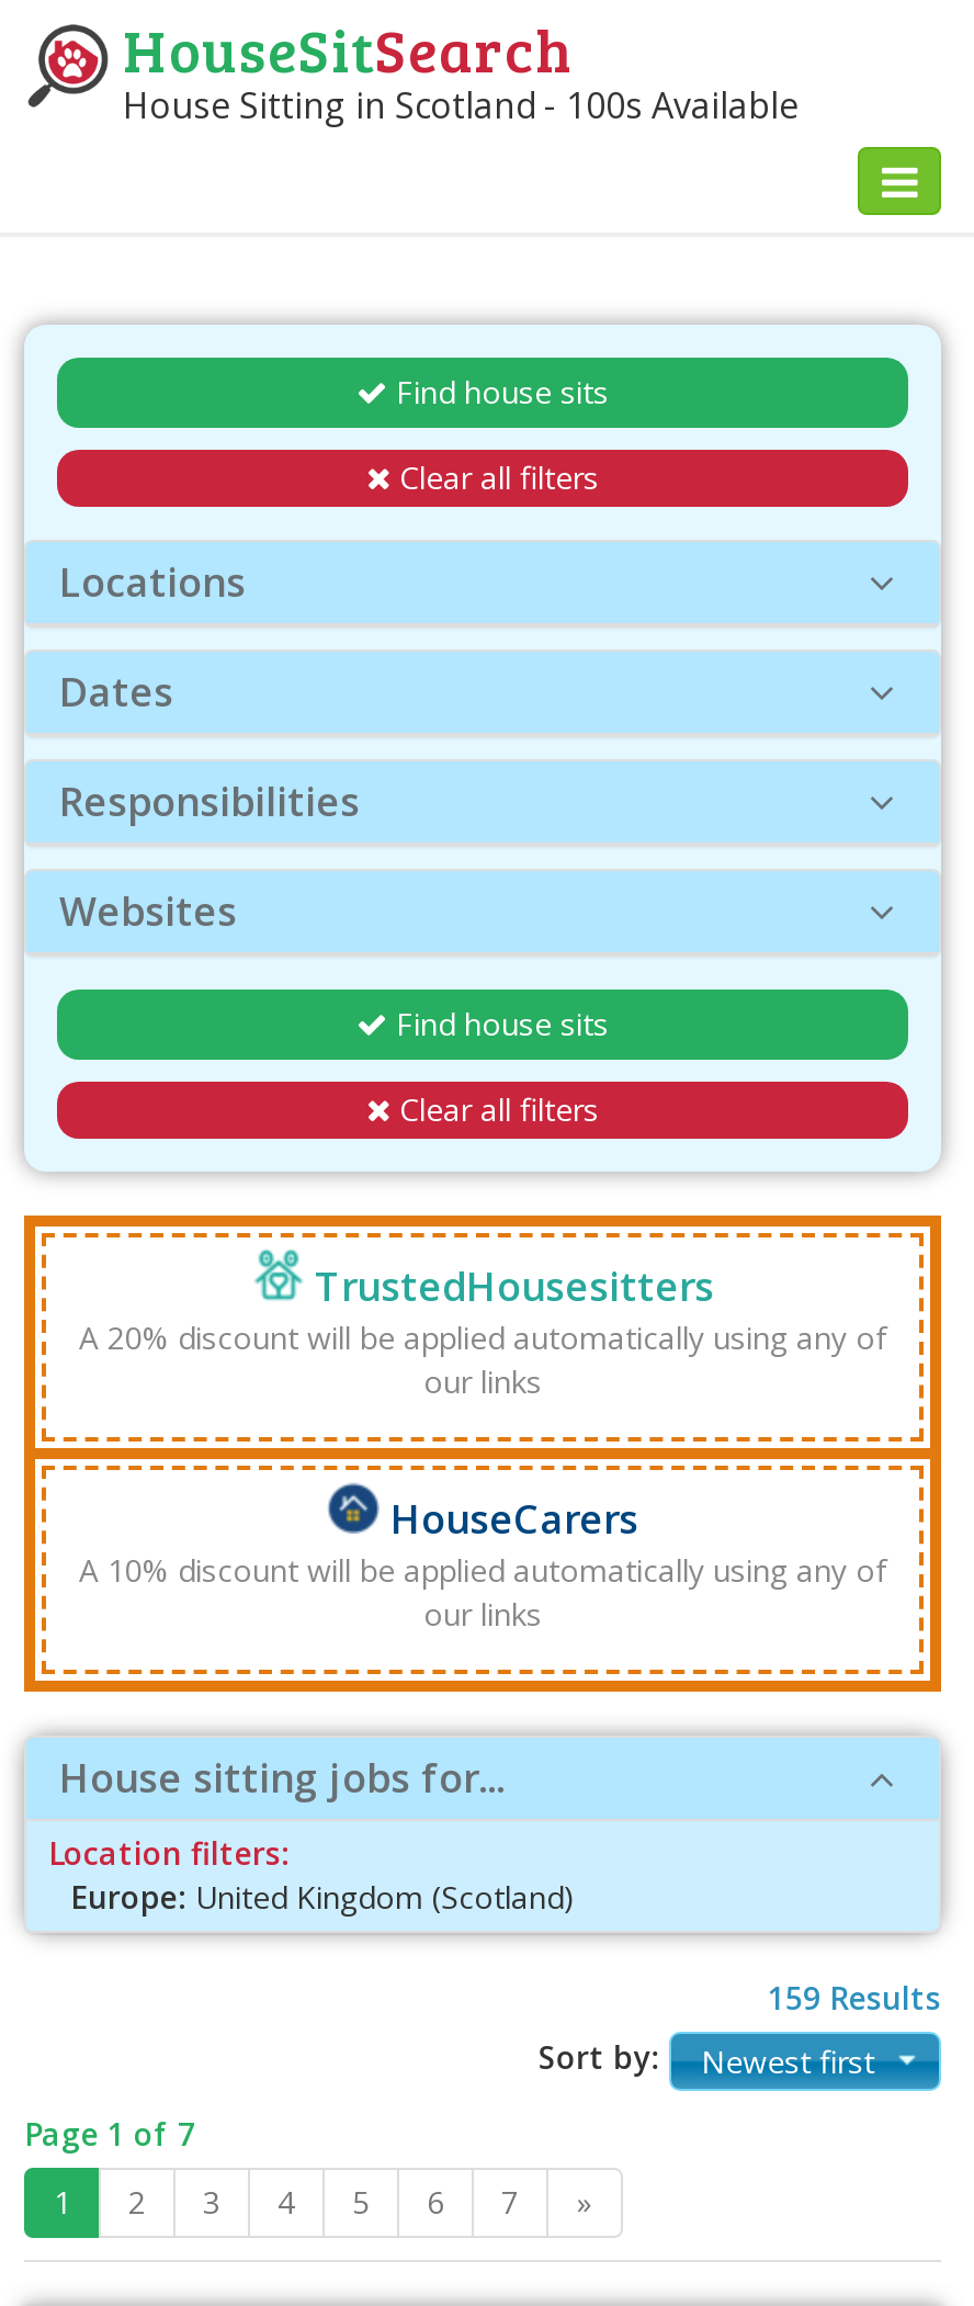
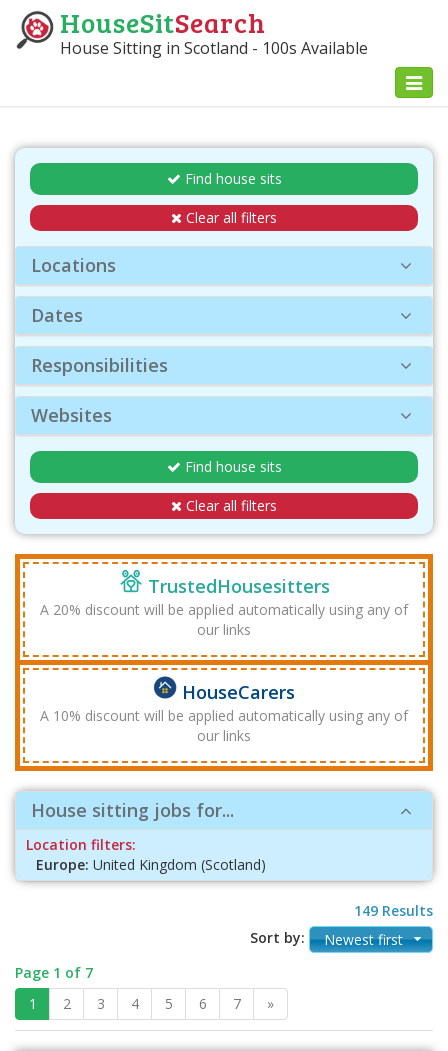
[768,1977,941,2019] 159 Results -> [354,901,433,920] 149 Results

